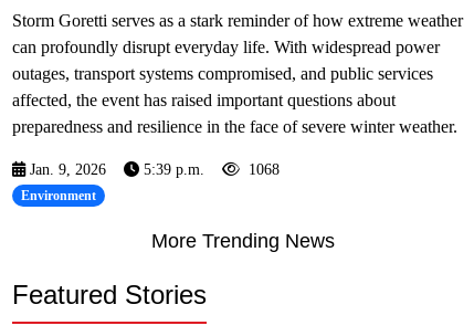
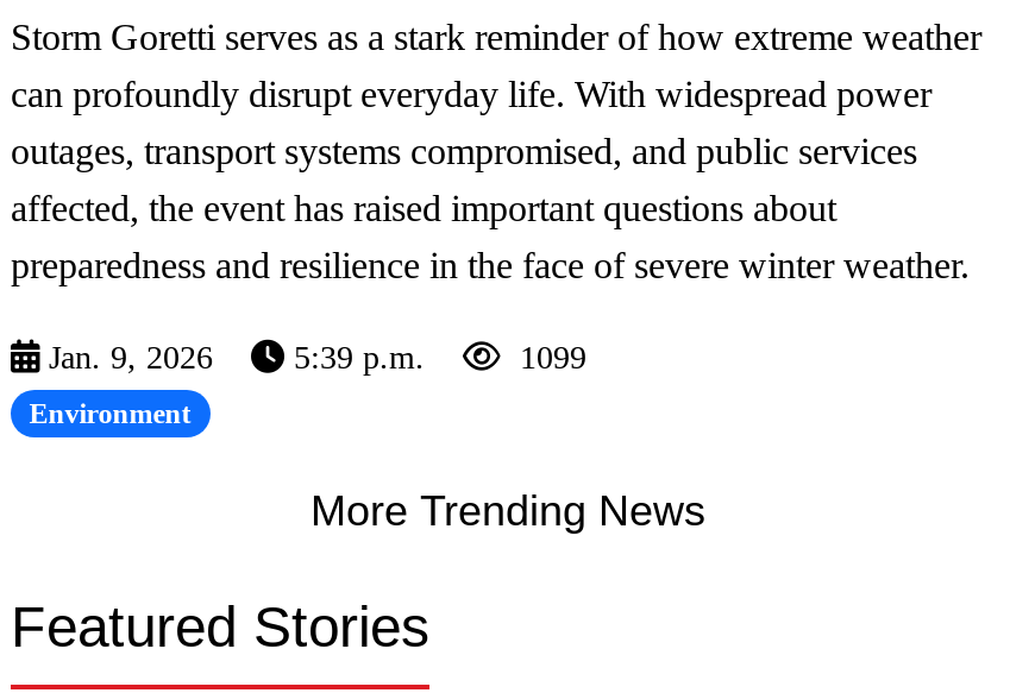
[249,161,280,178] 1068 -> [520,340,586,376] 1099

